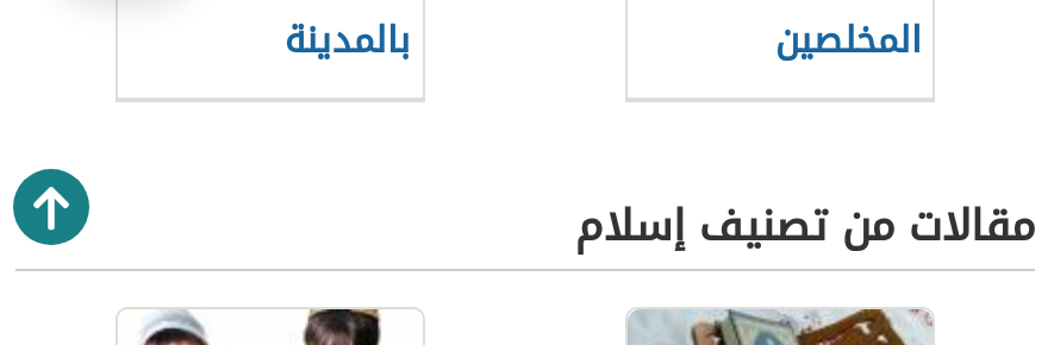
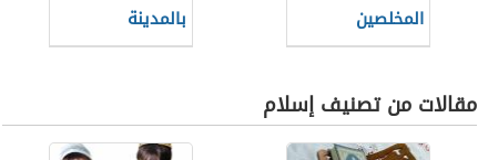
[11,167,92,247] [image] -> none

